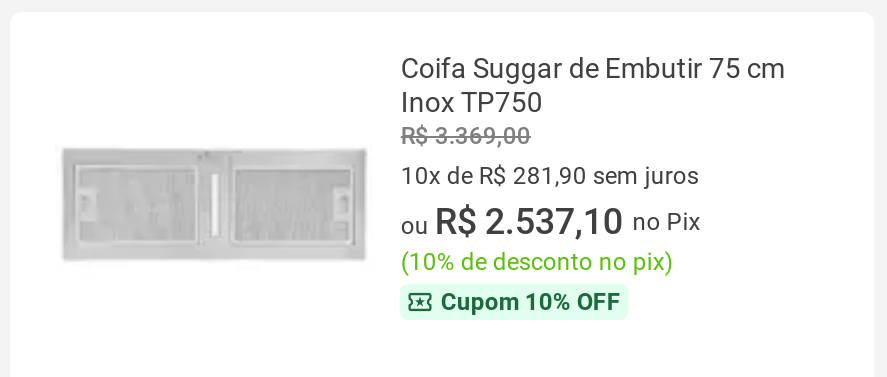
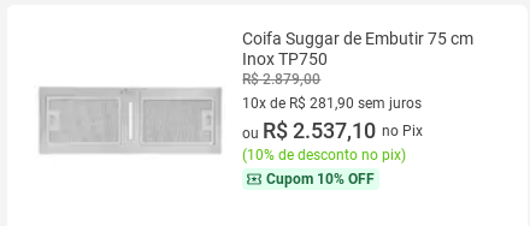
[401,121,531,149] R$ 3.369,00 -> [243,70,321,87] R$ 2.879,00

